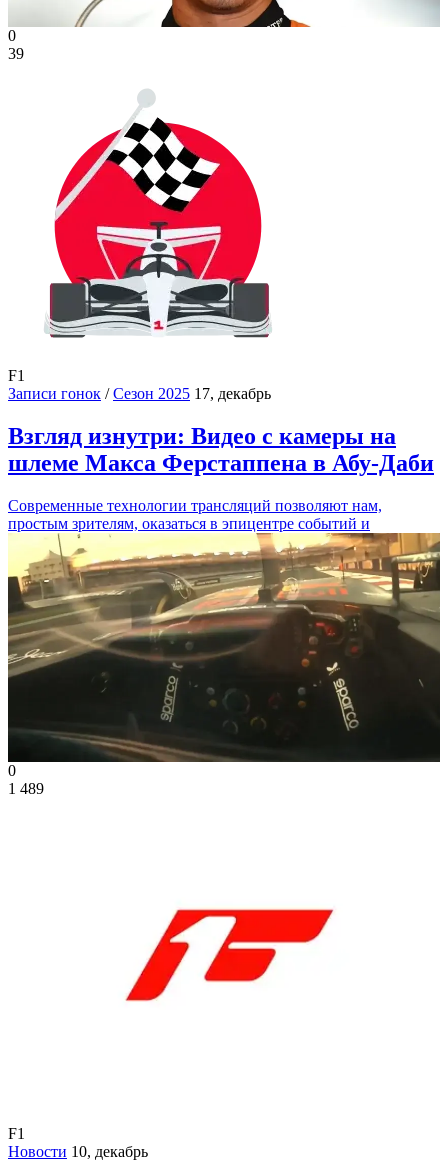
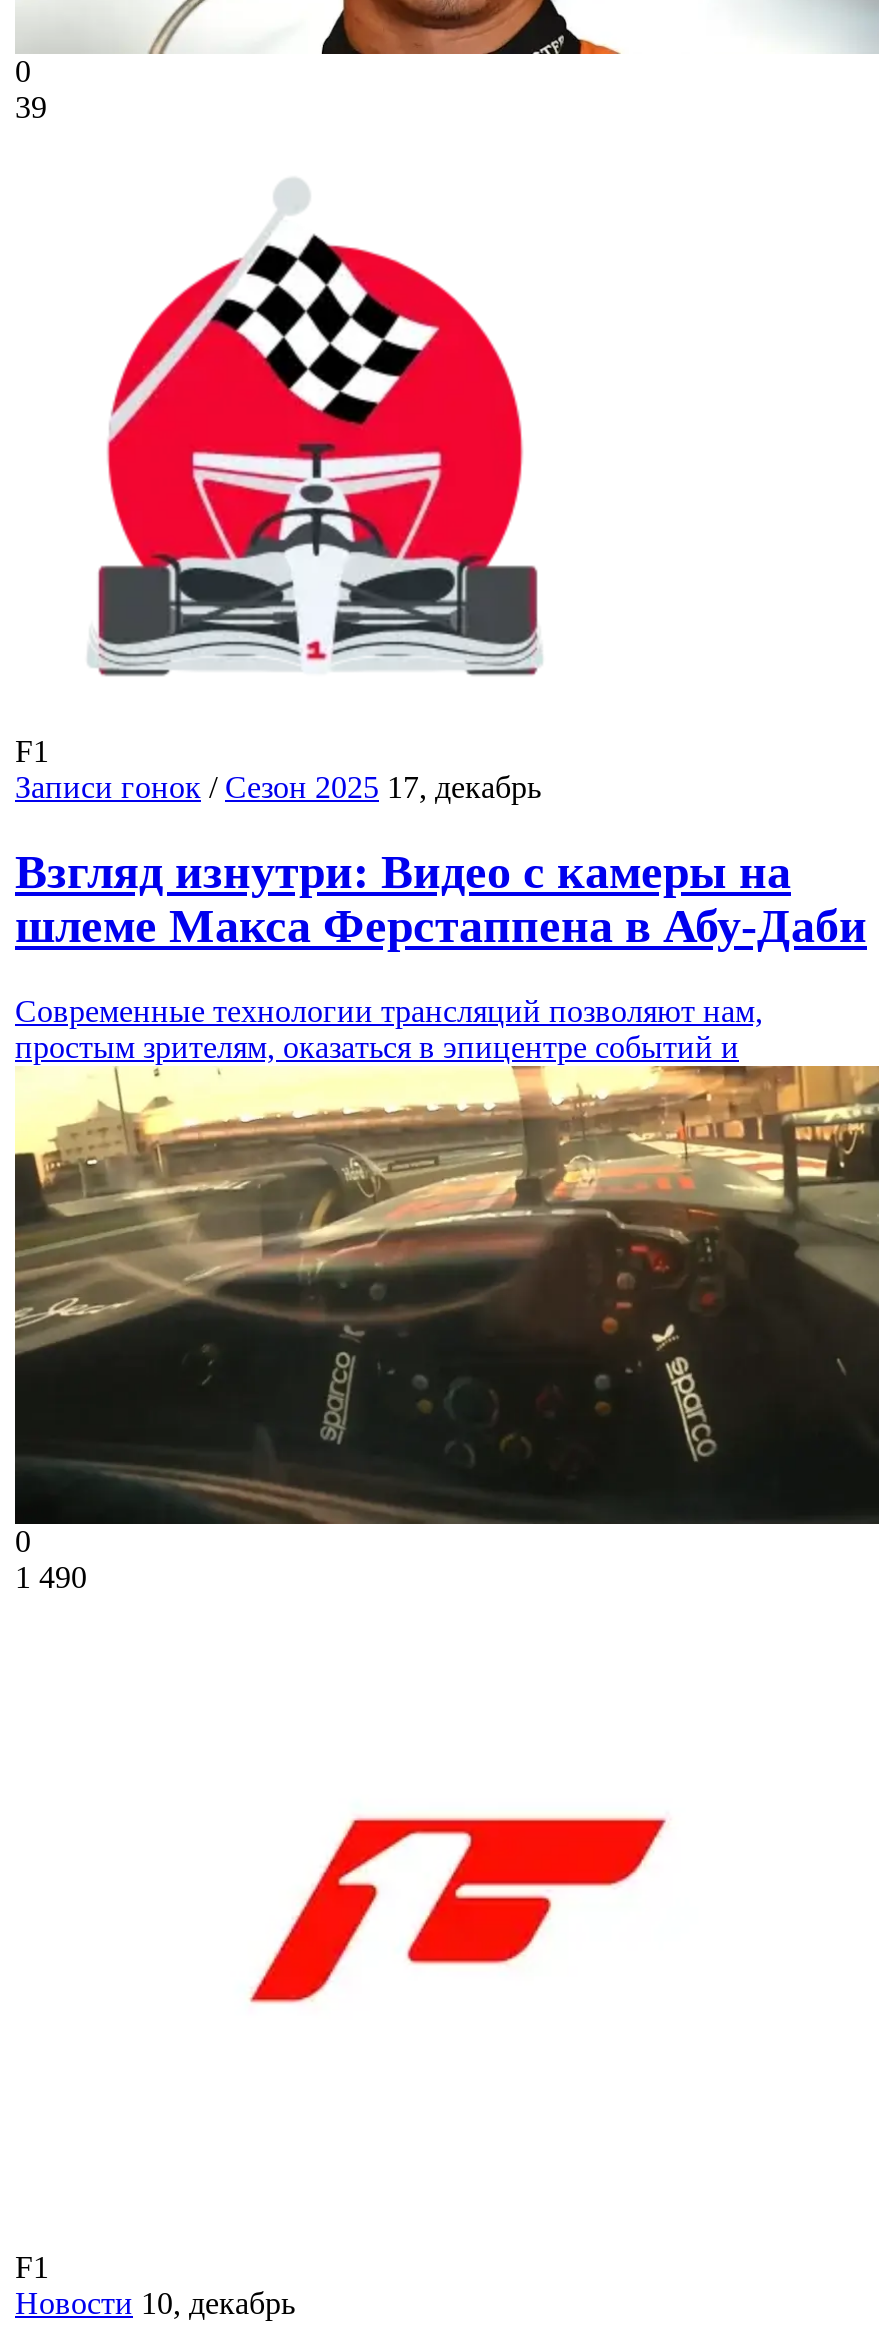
[8,779,44,796] 1 489 -> [15,1559,87,1593] 1 490

